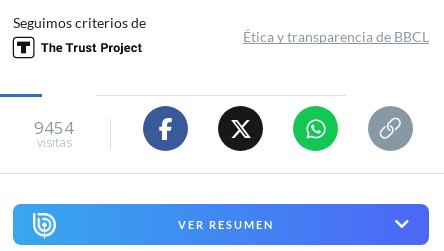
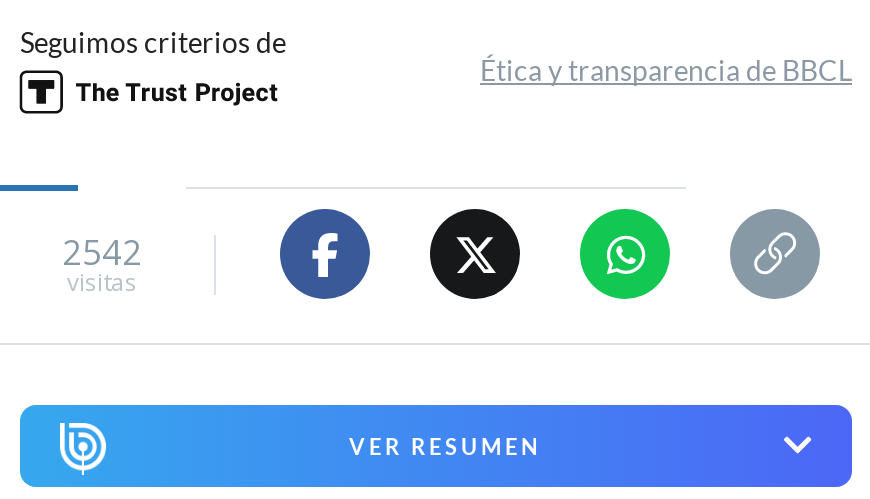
[34,116,74,139] 9454 -> [62,228,142,274] 2542

